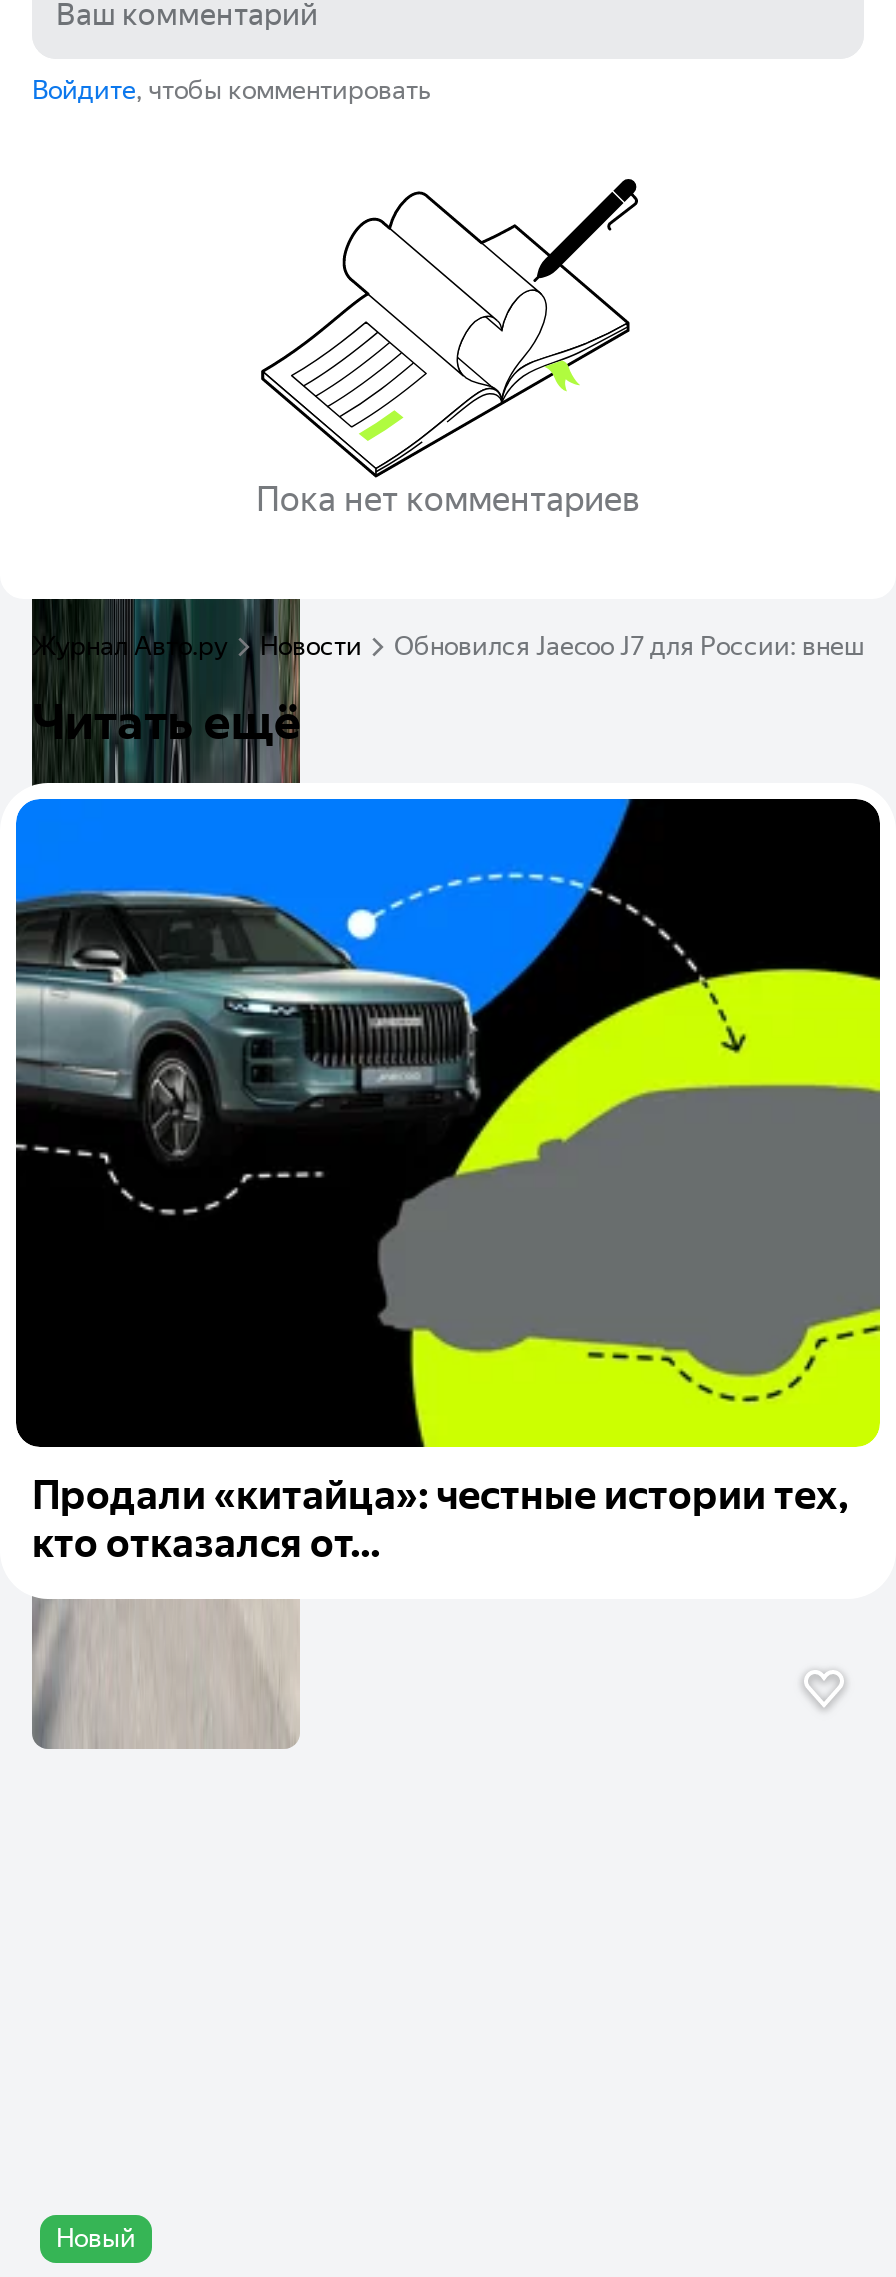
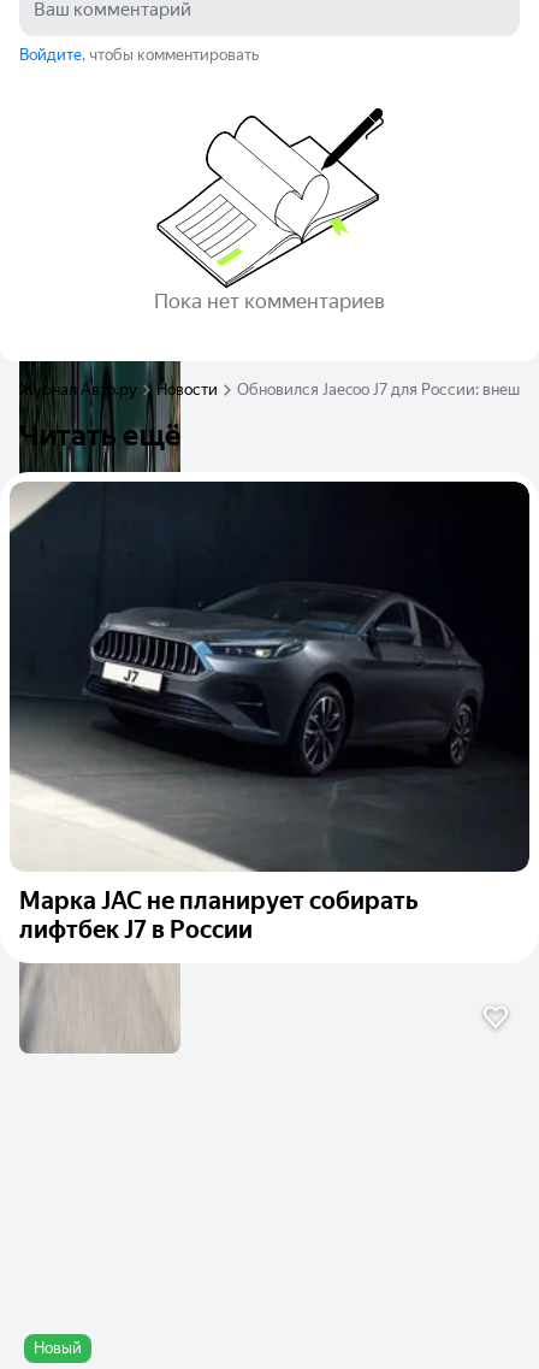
[14,797,882,1567] [image] | Продали «китайца»: честные истории тех, | кто отказался от... -> [8,480,531,944] [image] | Марка JAC не планирует собирать | лифтбек J7 в России

